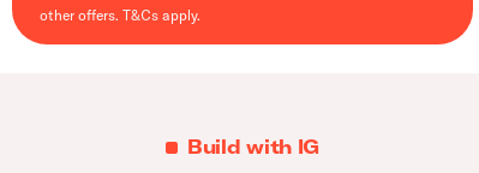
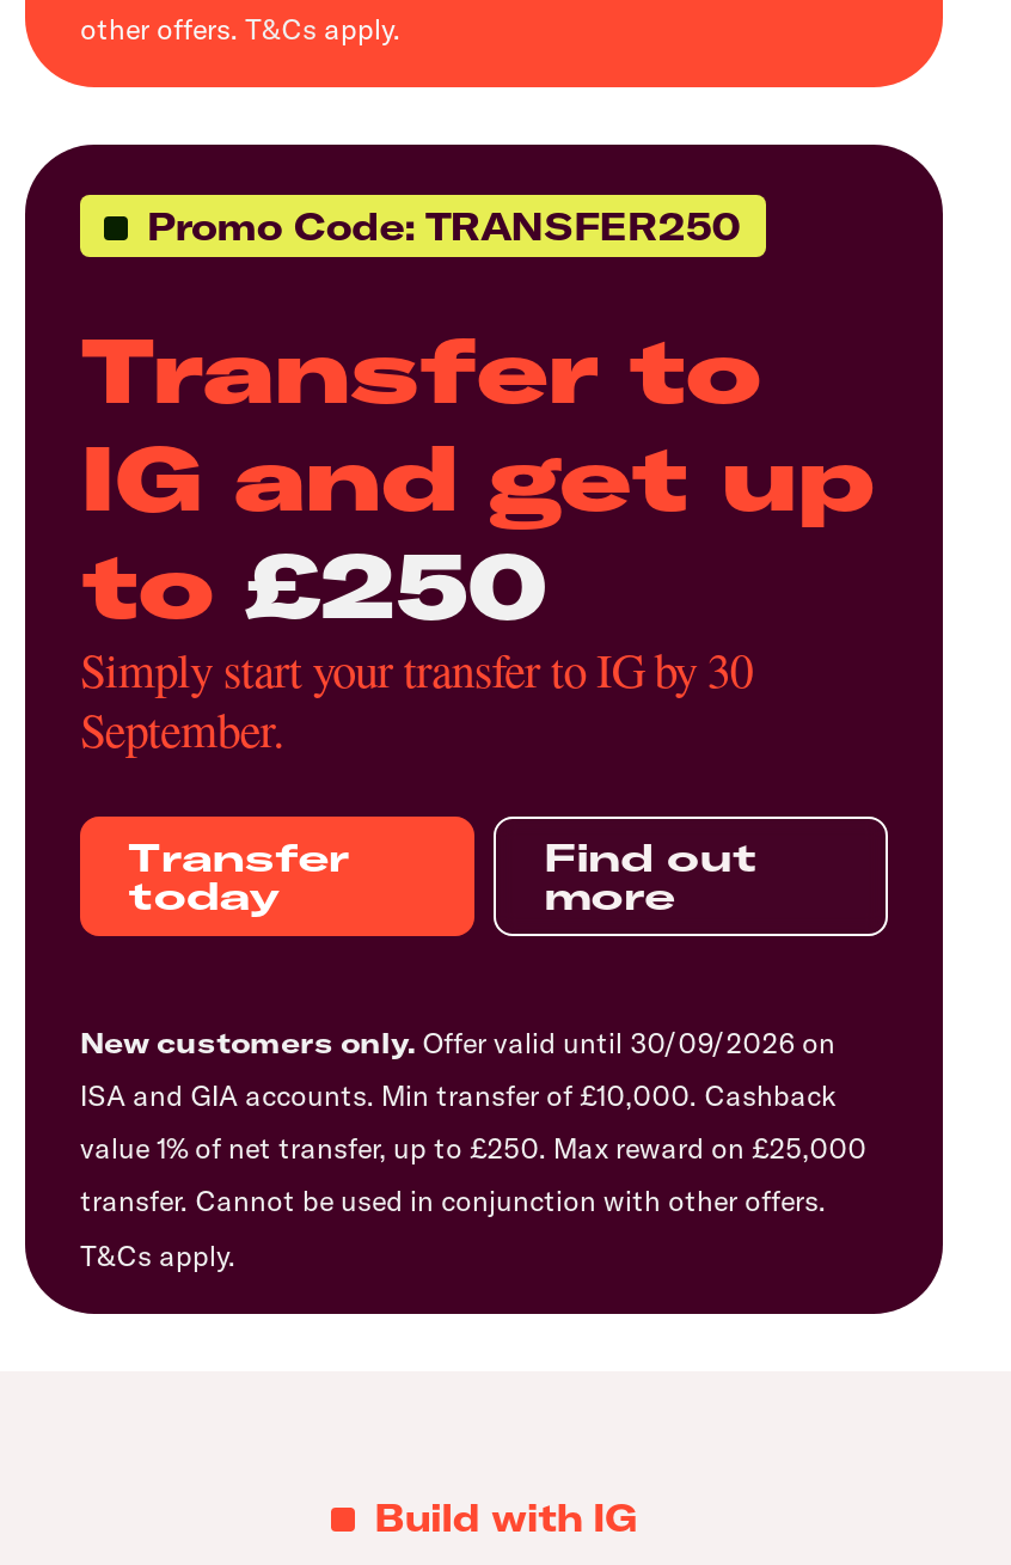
none -> [23,142,945,1316] [image] | Promo Code: TRANSFER250 | Transfer to | IG and get up | to £250 | Simply start your transfer to IG by 30 | September. | Transfer | today
none -> [80,833,866,1273] Find out | more | New customers only. Offer valid until 30/09/2026 on | ISA and GIA accounts. Min transfer of £10,000. Cashback | value 1% of net transfer, up to £250. Max reward on £25,000 | transfer. Cannot be used in conjunction with other offers. | T&Cs apply.

